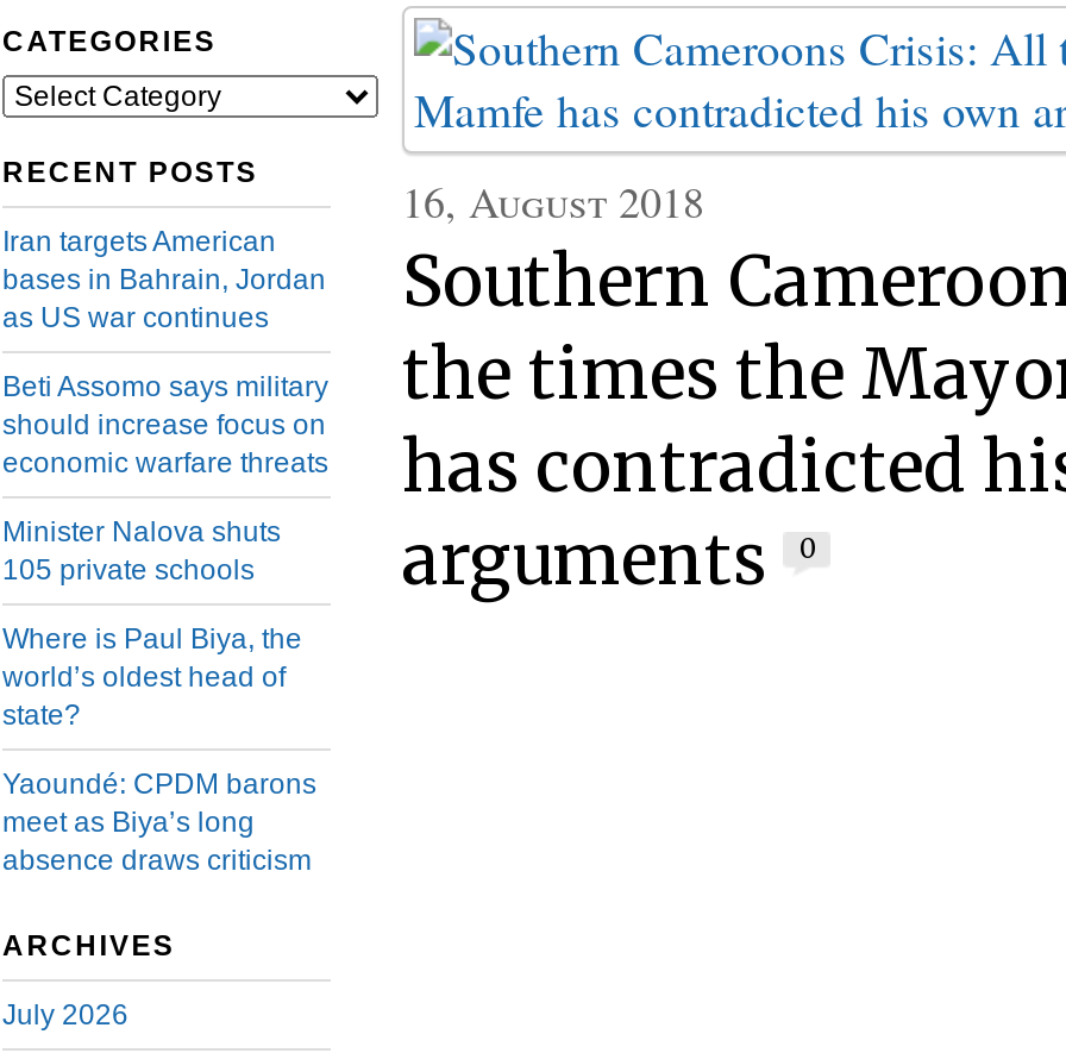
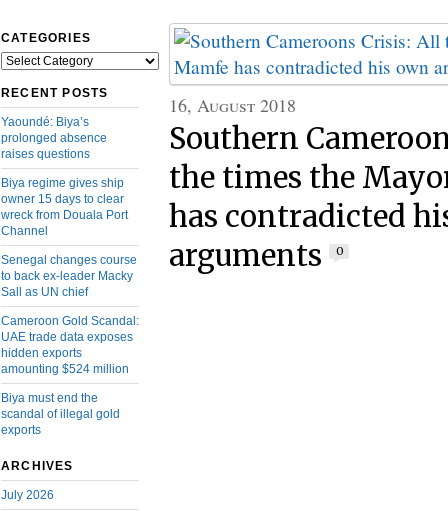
[2,225,326,334] Iran targets American | bases in Bahrain, Jordan | as US war continues -> [1,115,107,161] Yaoundé: Biya’s | prolonged absence | raises questions
[2,370,328,480] Beti Assomo says military | should increase focus on | economic warfare threats -> [1,176,128,238] Biya regime gives ship | owner 15 days to clear | wreck from Douala Port | Channel
[2,515,281,587] Minister Nalova shuts | 105 private schools -> [1,253,137,299] Senegal changes course | to back ex-leader Macky | Sall as UN chief
[2,622,302,732] Where is Paul Biya, the | world’s oldest head of | state? -> [1,314,139,376] Cameroon Gold Scandal: | UAE trade data exposes | hidden exports | amounting $524 million
[2,767,316,877] Yaoundé: CPDM barons | meet as Biya’s long | absence draws criticism -> [1,391,120,437] Biya must end the | scandal of illegal gold | exports

